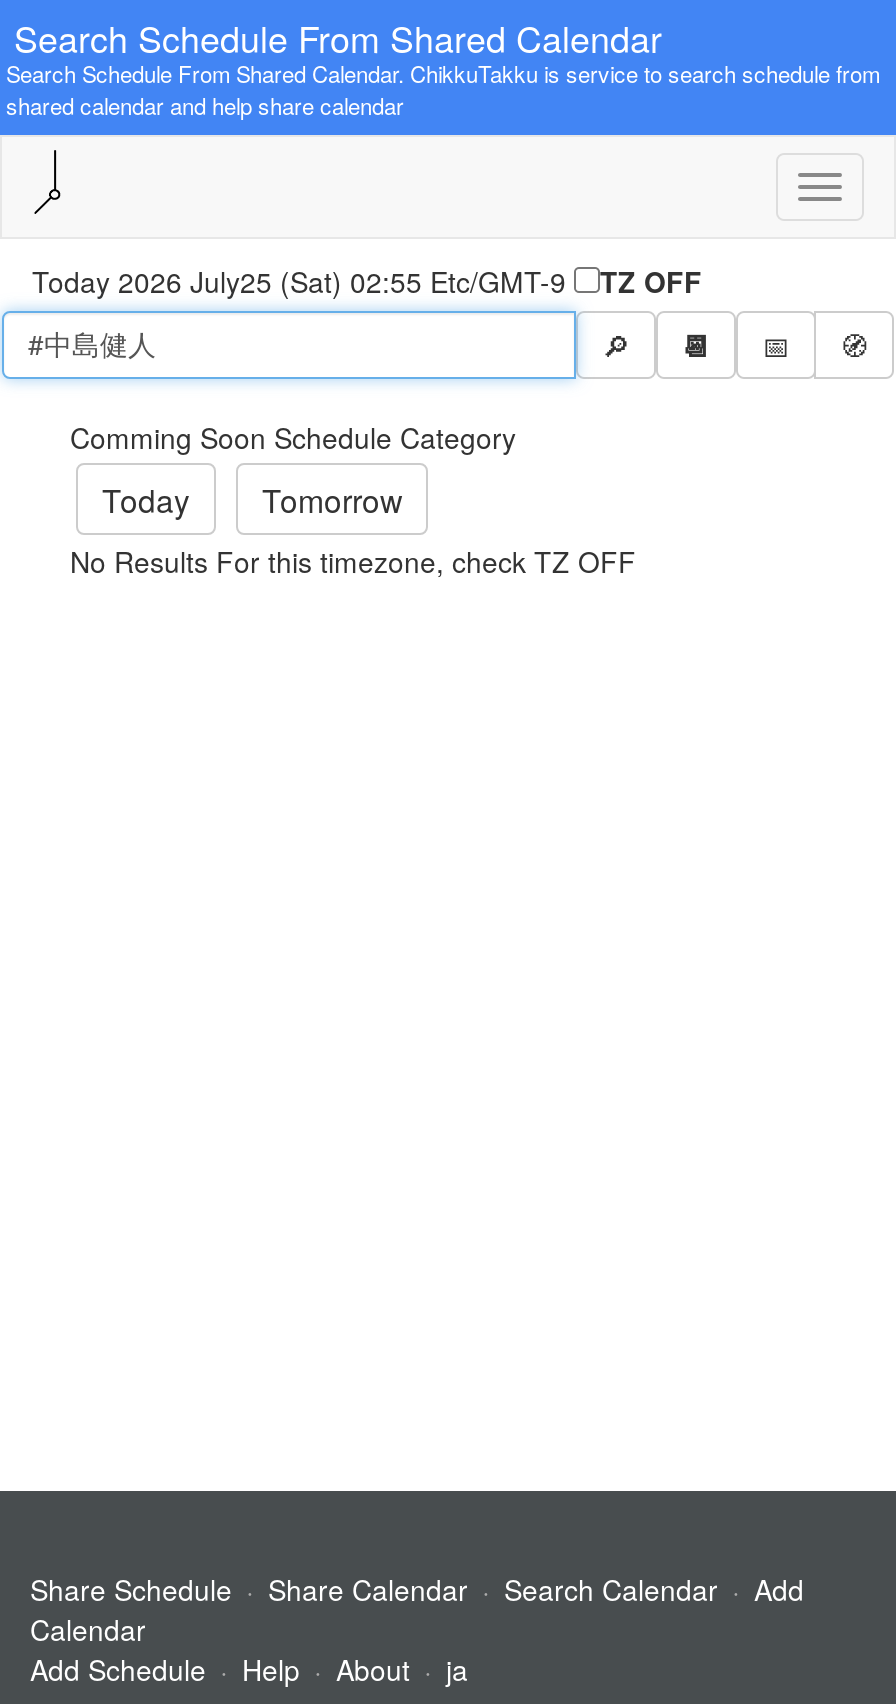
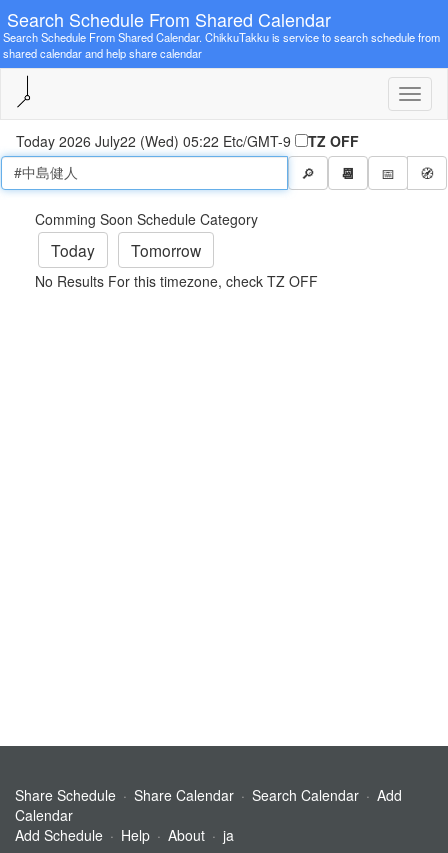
[32,261,574,301] Today 2026 July25 (Sat) 02:55 Etc/GMT-9 -> [16,131,295,151] Today 2026 July22 (Wed) 05:22 Etc/GMT-9

